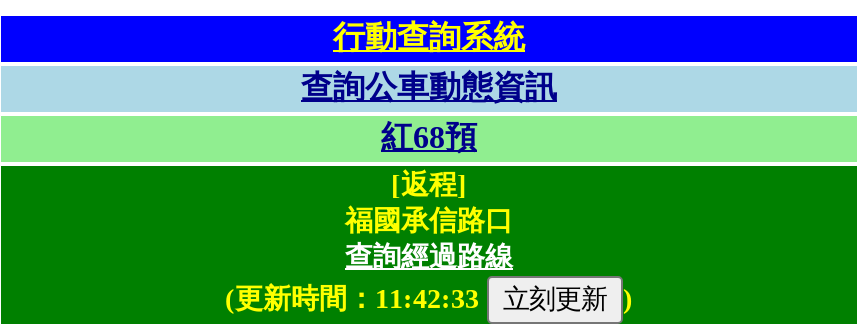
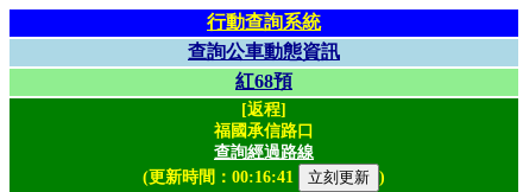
[225,284,479,314] (更新時間：11:42:33 -> [143,168,294,186] (更新時間：00:16:41

